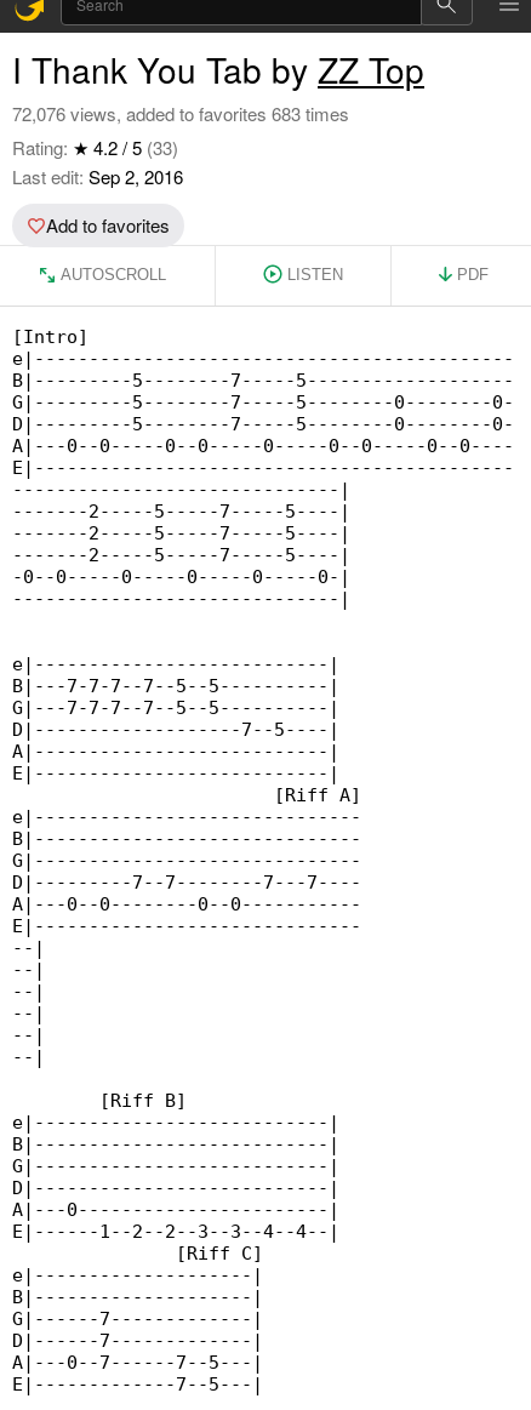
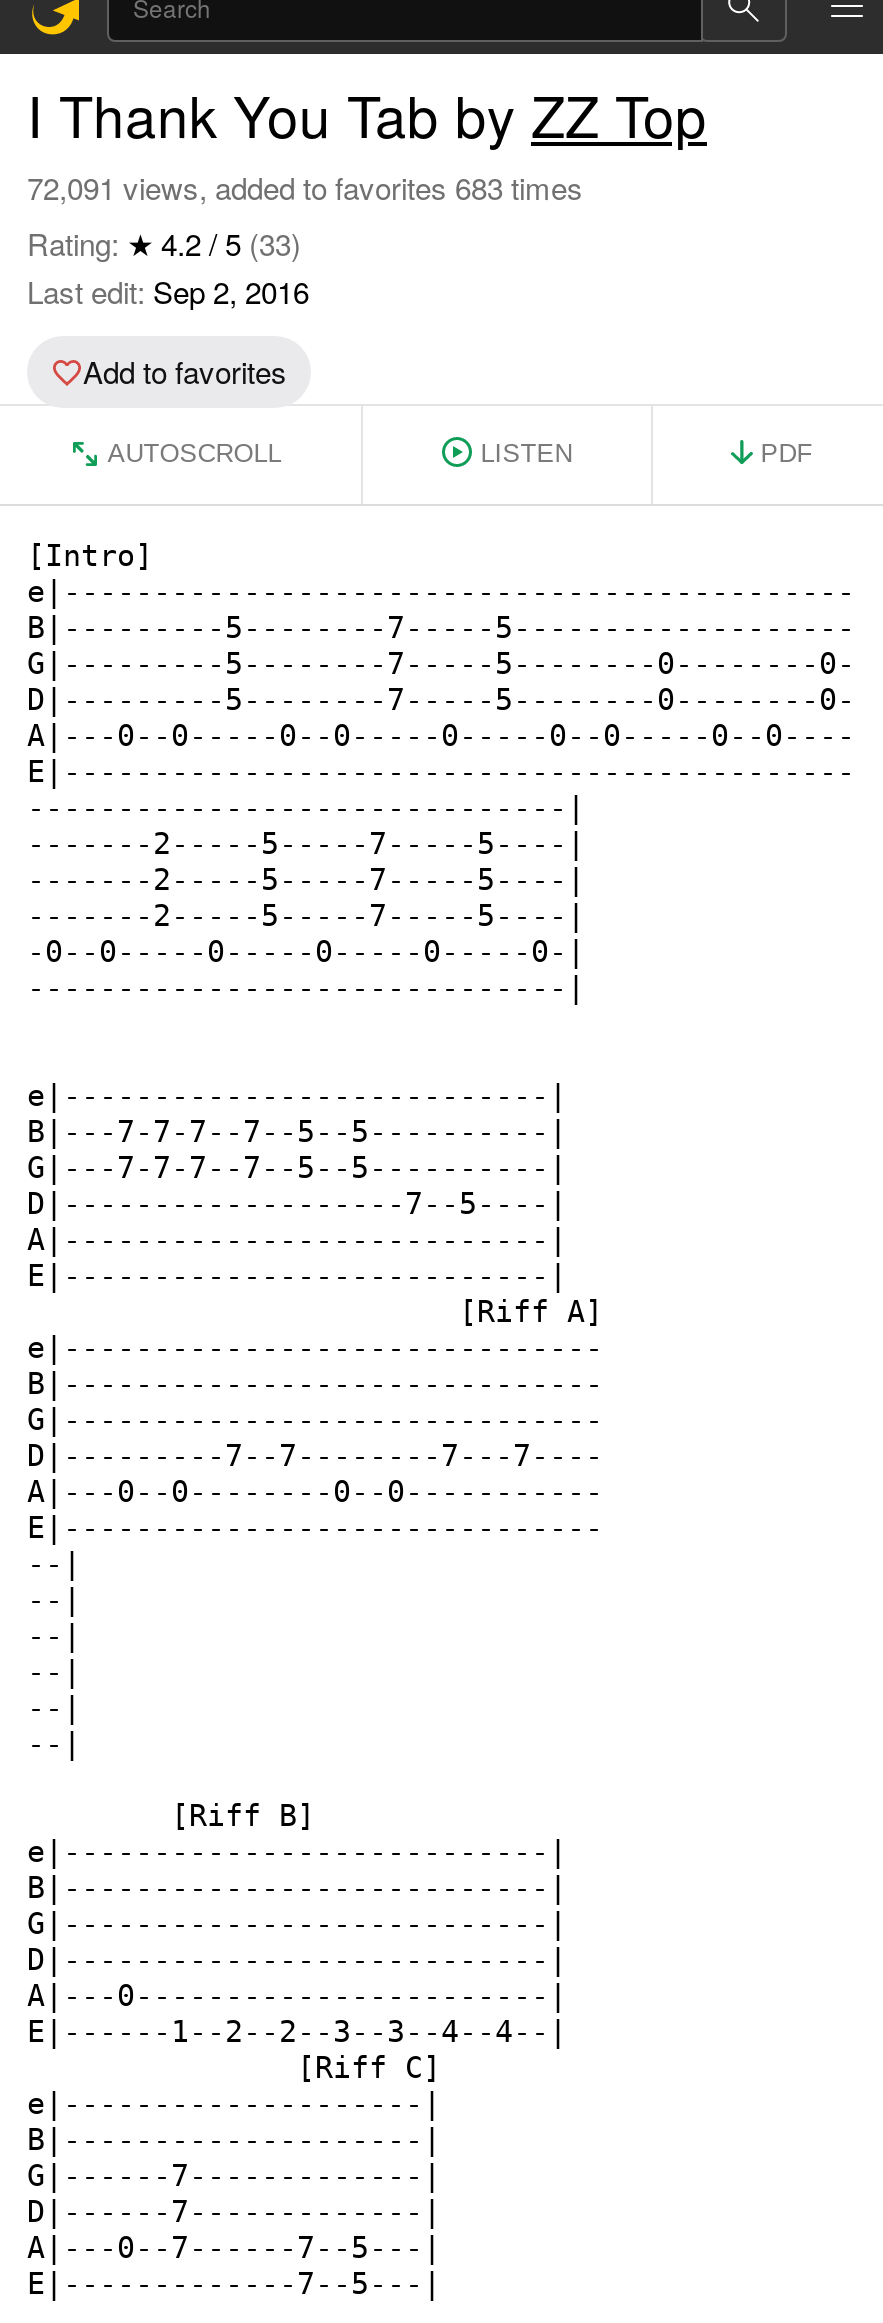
[12,101,349,126] 72,076 views, added to favorites 683 times -> [27,166,583,208] 72,091 views, added to favorites 683 times

